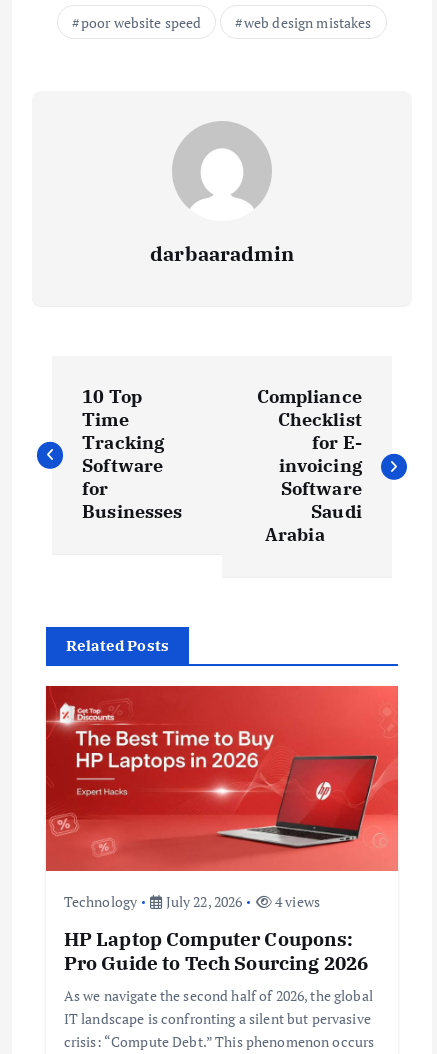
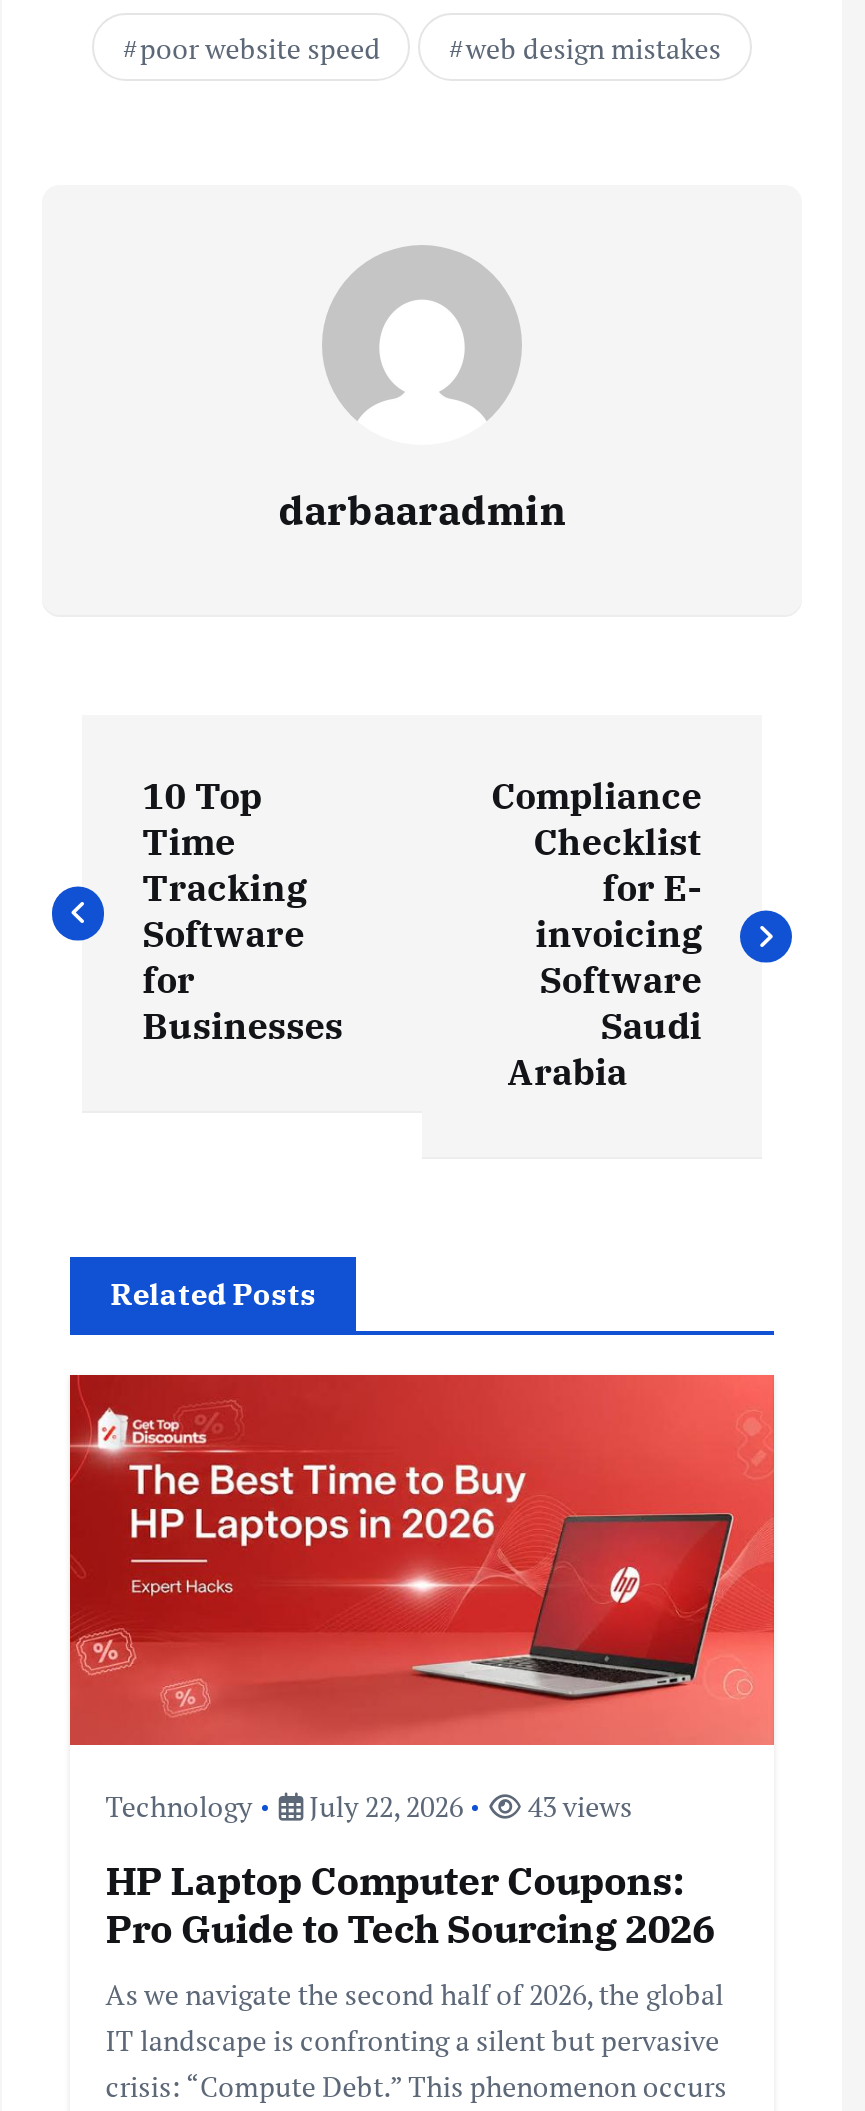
[272,892,320,911] 4 views -> [522,1788,632,1826] 43 views

